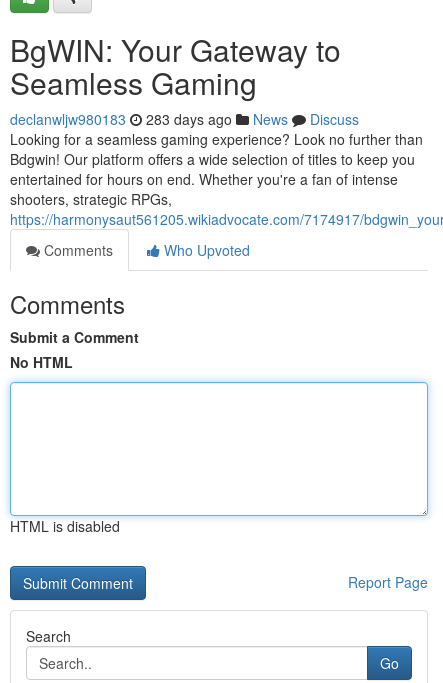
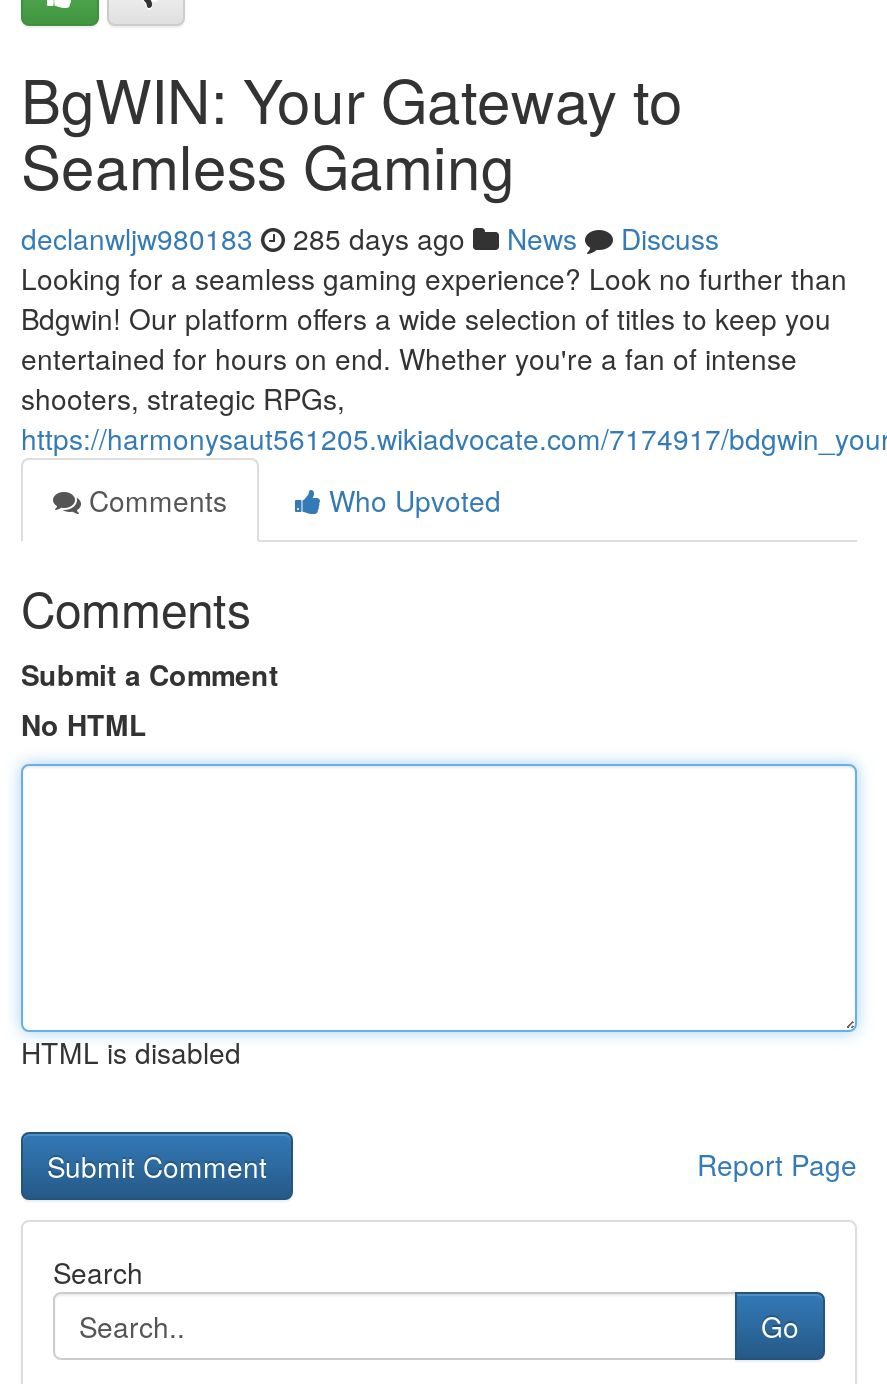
[10,109,359,129] declanwljw980183 283 days ago News Discuss -> [21,218,719,258] declanwljw980183 285 days ago News Discuss

